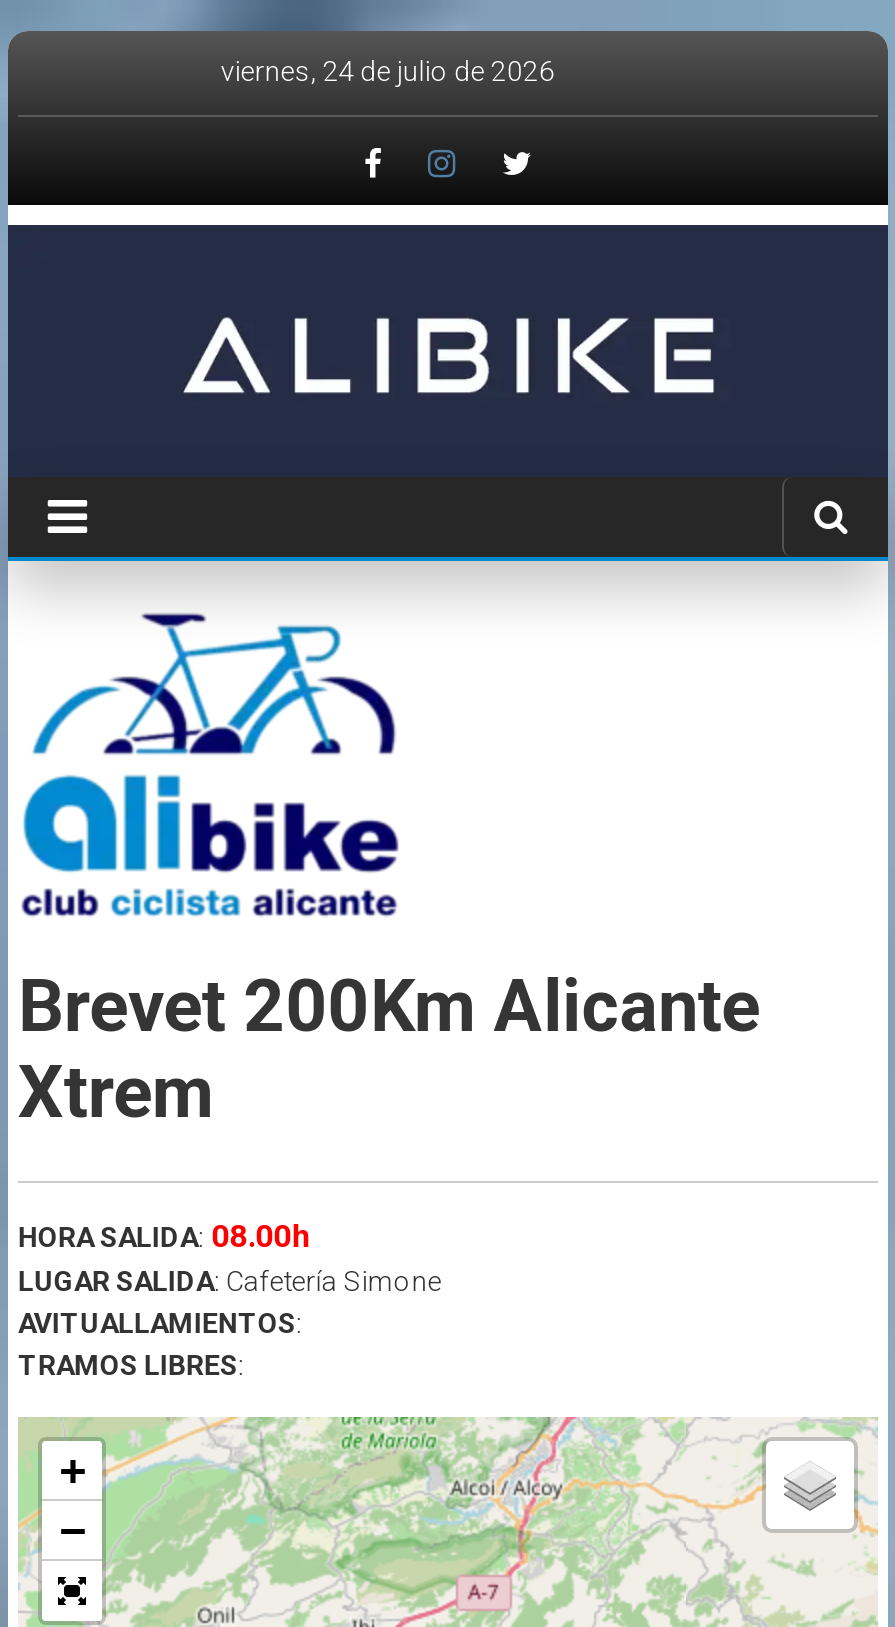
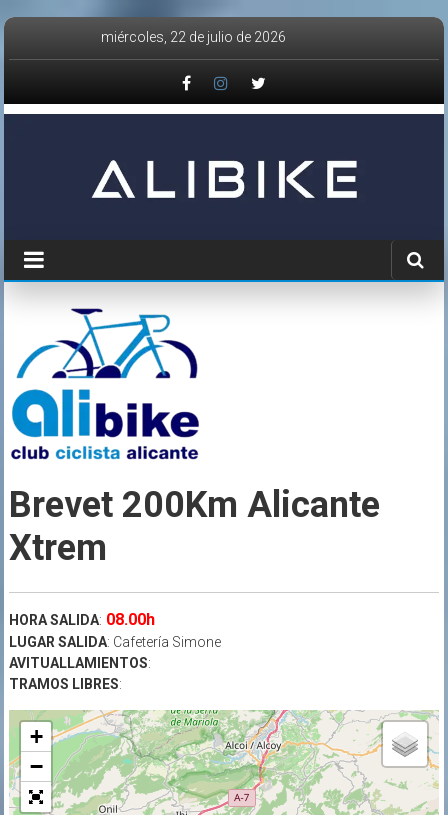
[221,55,555,87] viernes, 24 de julio de 2026 -> [101,29,286,45] miércoles, 22 de julio de 2026

